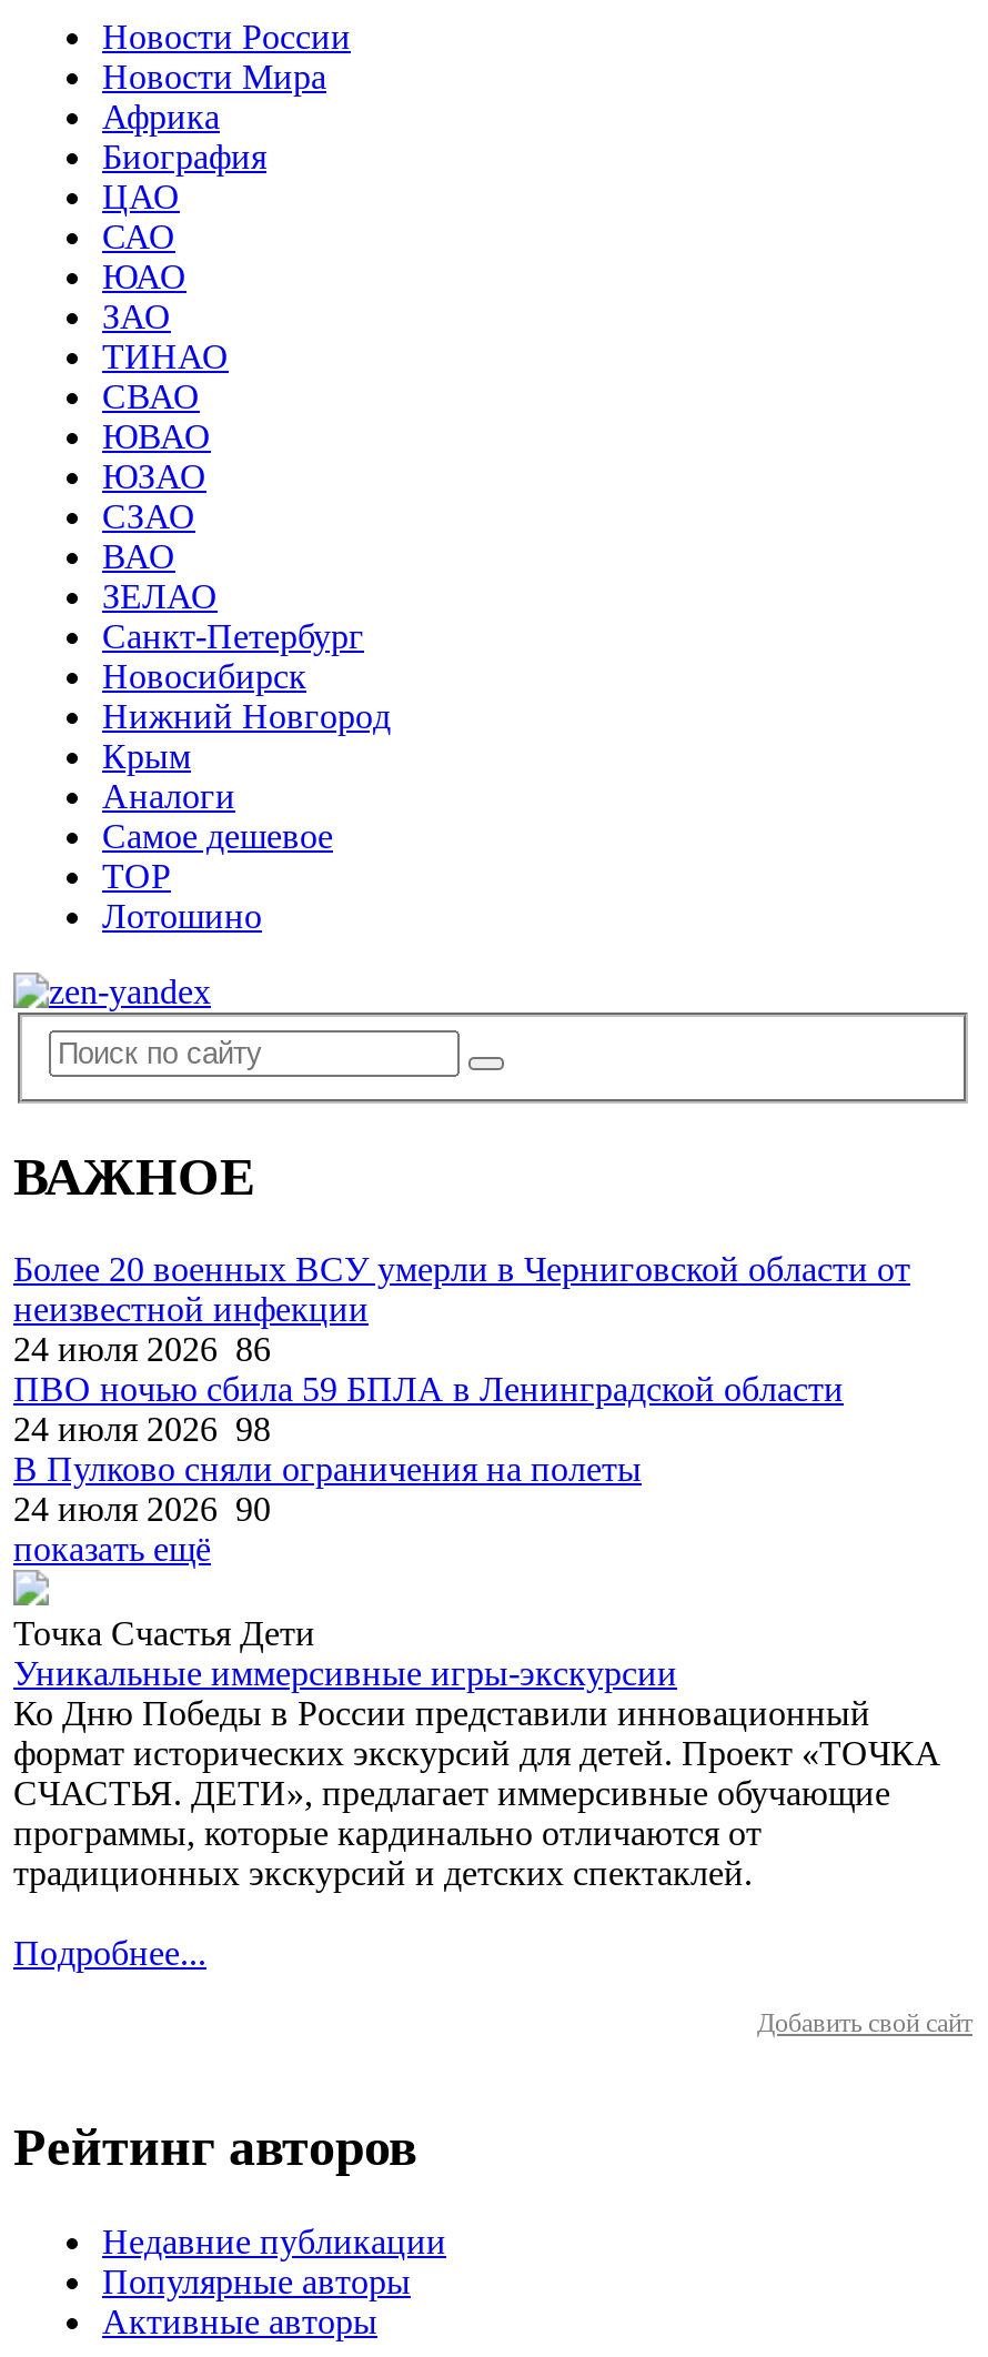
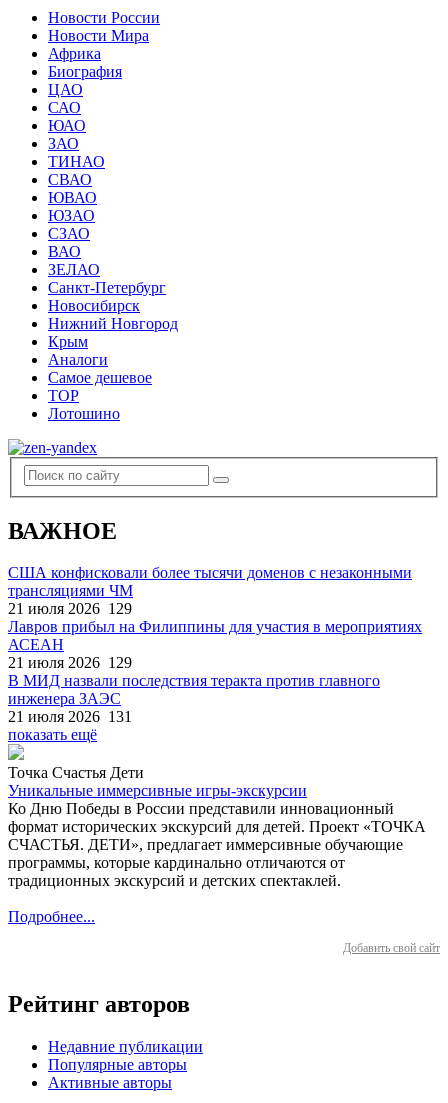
[13,1251,910,1529] Более 20 военных ВСУ умерли в Черниговской области от | неизвестной инфекции | 24 июля 2026 86 | ПВО ночью сбила 59 БПЛА в Ленинградской области | 24 июля 2026 98 | В Пулково сняли ограничения на полеты | 24 июля 2026 90 -> [8,564,422,725] США конфисковали более тысячи доменов с незаконными | трансляциями ЧМ | 21 июля 2026 129 | Лавров прибыл на Филиппины для участия в мероприятиях | АСЕАН | 21 июля 2026 129 | В МИД назвали последствия теракта против главного | инженера ЗАЭС | 21 июля 2026 131

